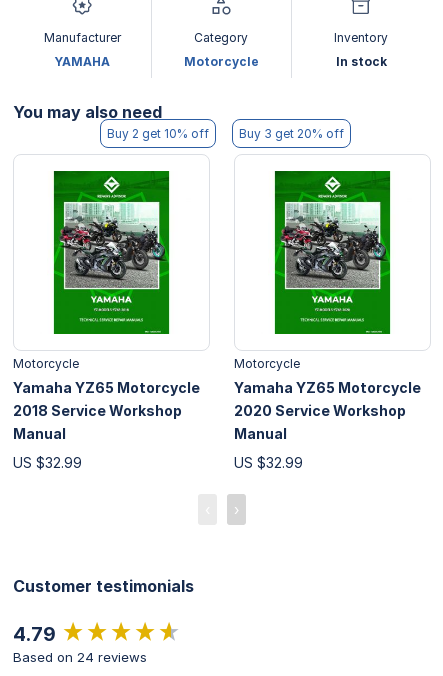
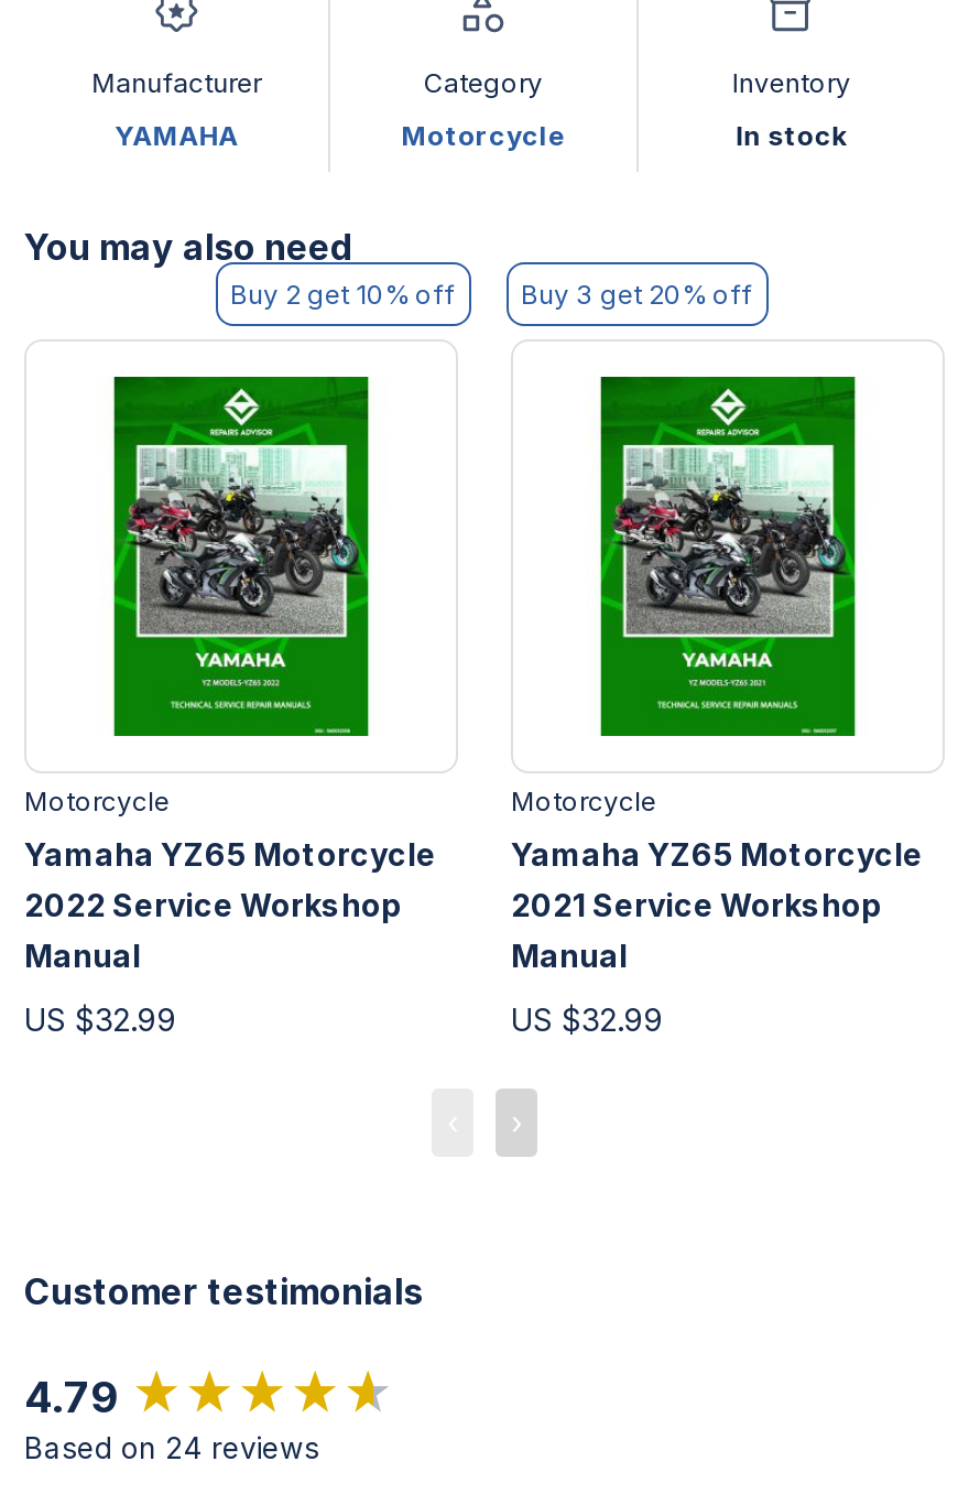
[13,402,182,419] 2018 Service Workshop -> [24,885,401,923] 2022 Service Workshop
[234,402,406,419] 2020 Service Workshop -> [511,885,881,923] 2021 Service Workshop

